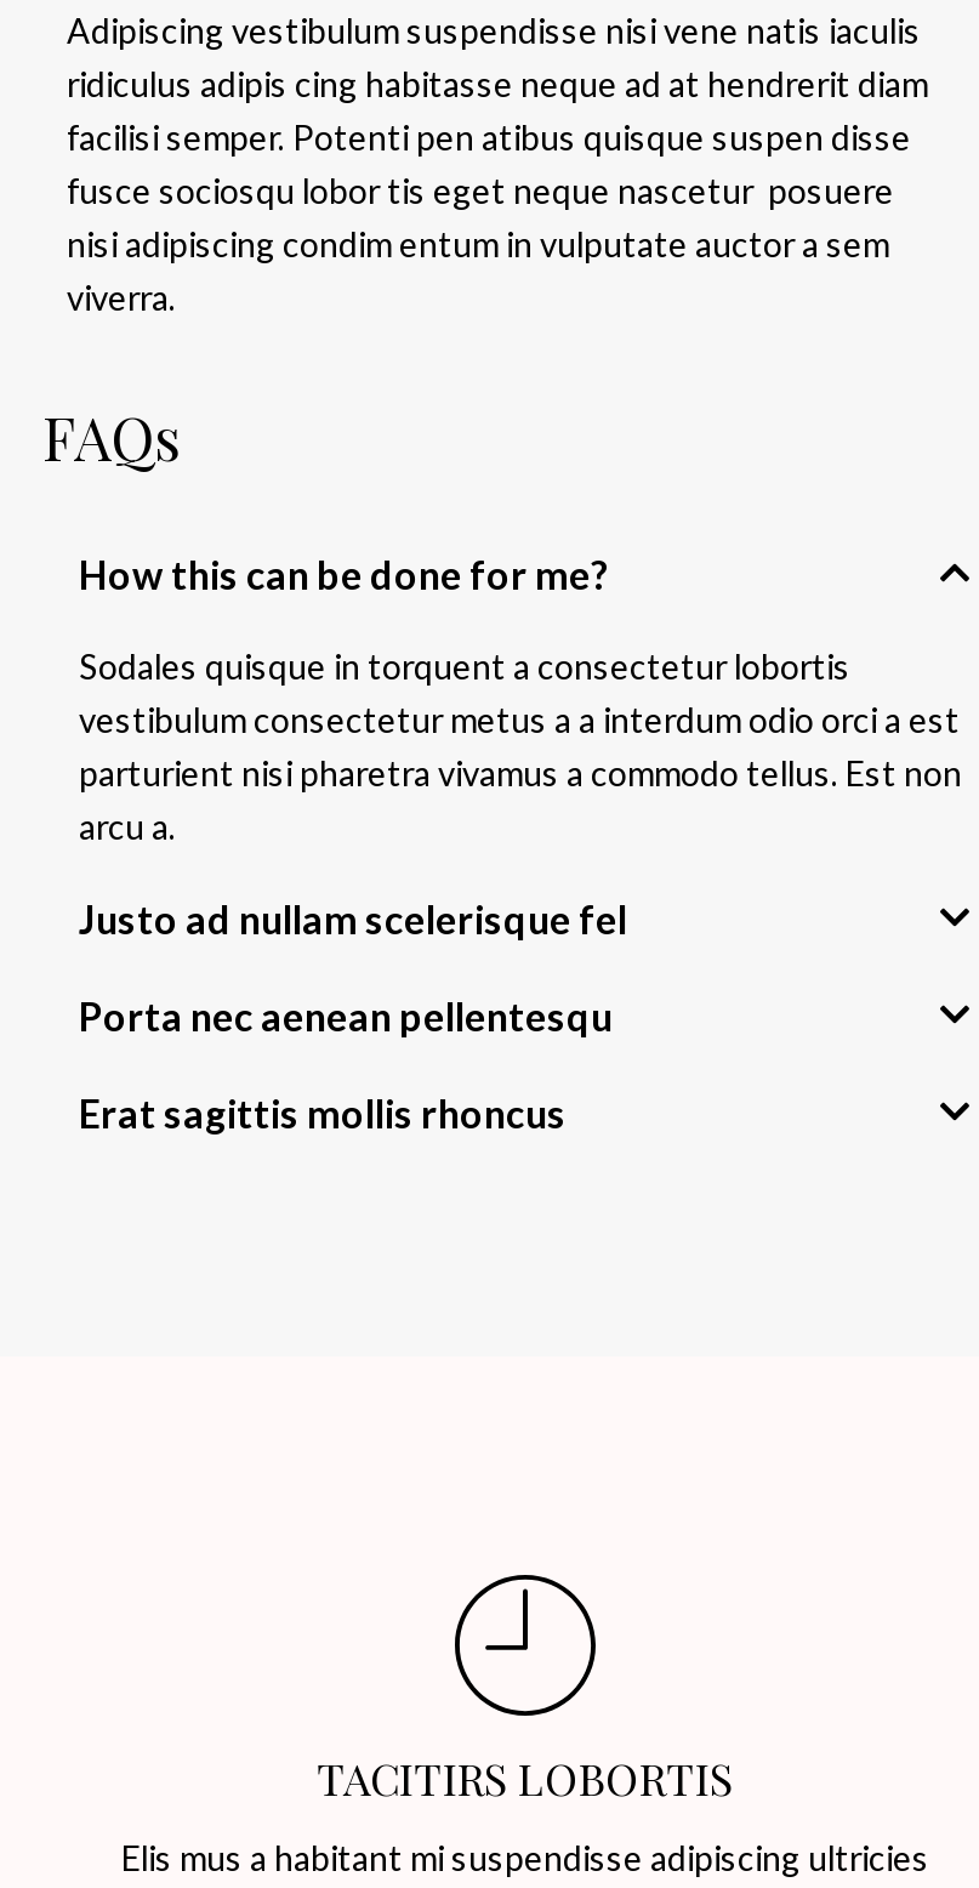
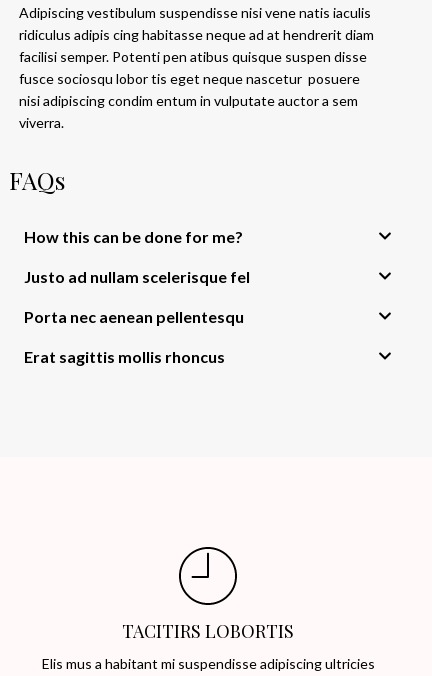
[79,646,962,847] Sodales quisque in torquent a consectetur lobortis | vestibulum consectetur metus a a interdum odio orci a est | parturient nisi pharetra vivamus a commodo tellus. Est non | arcu a. -> none

